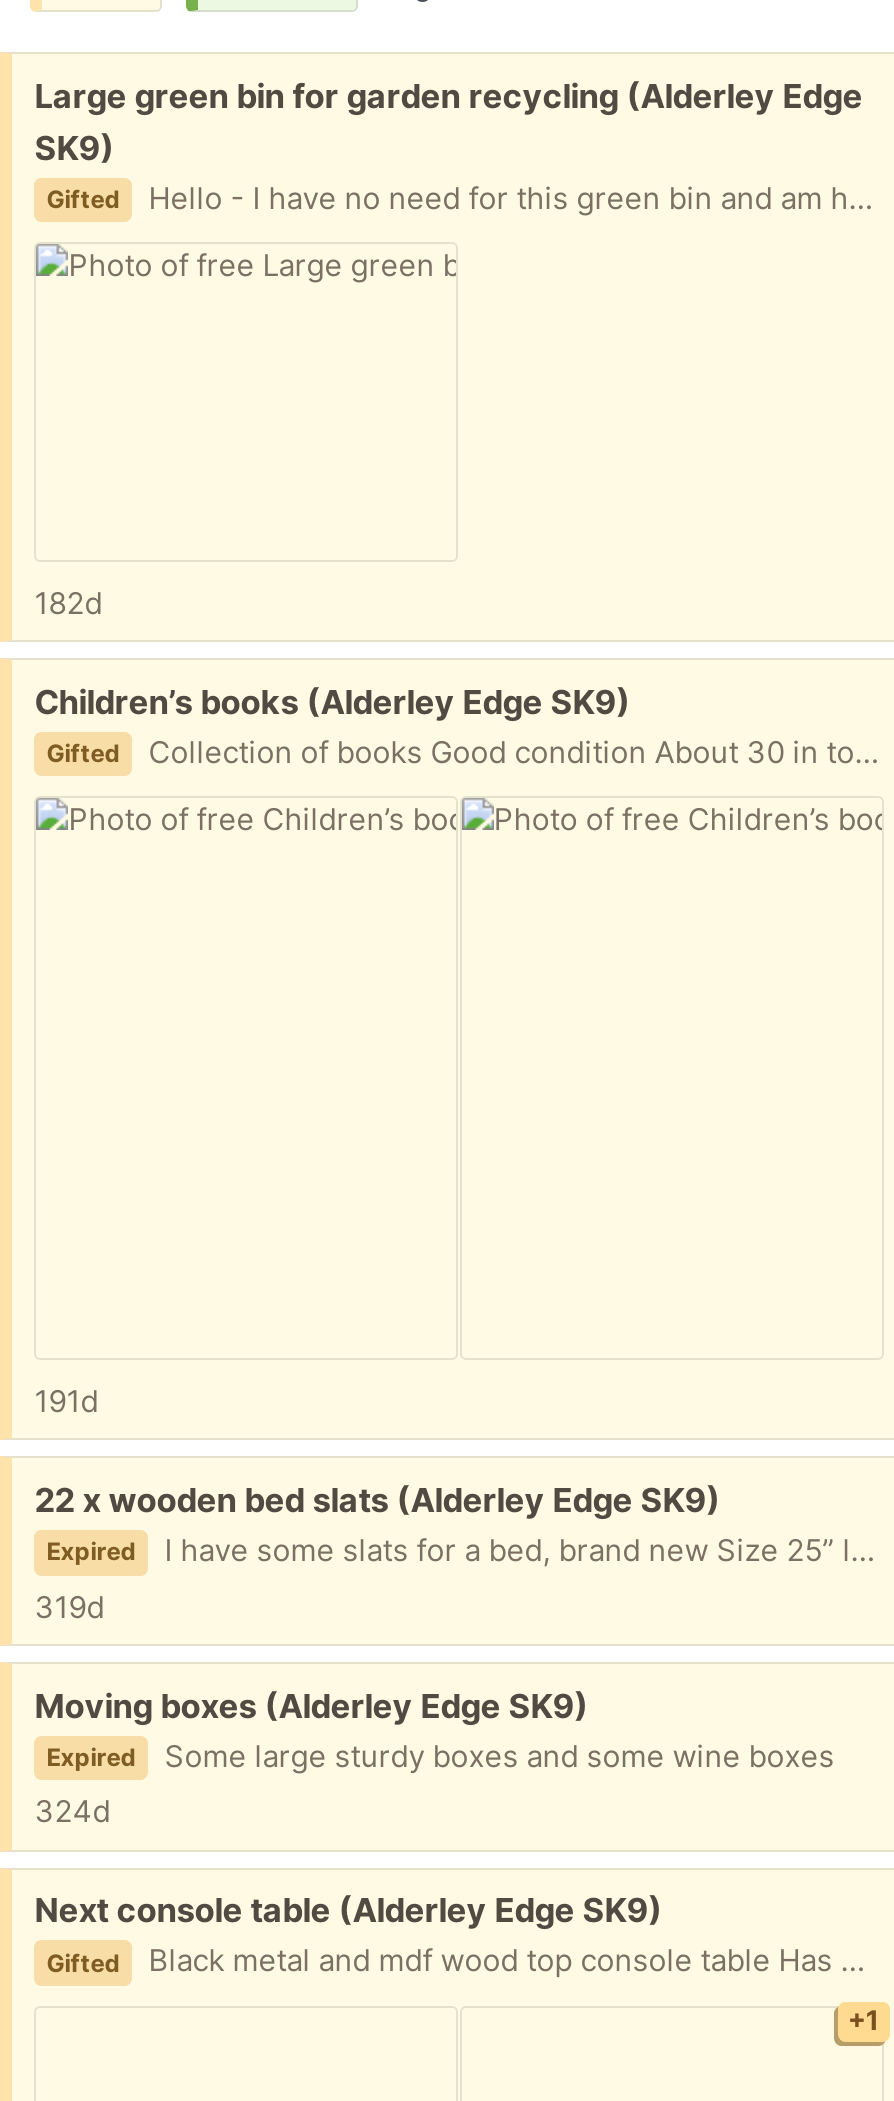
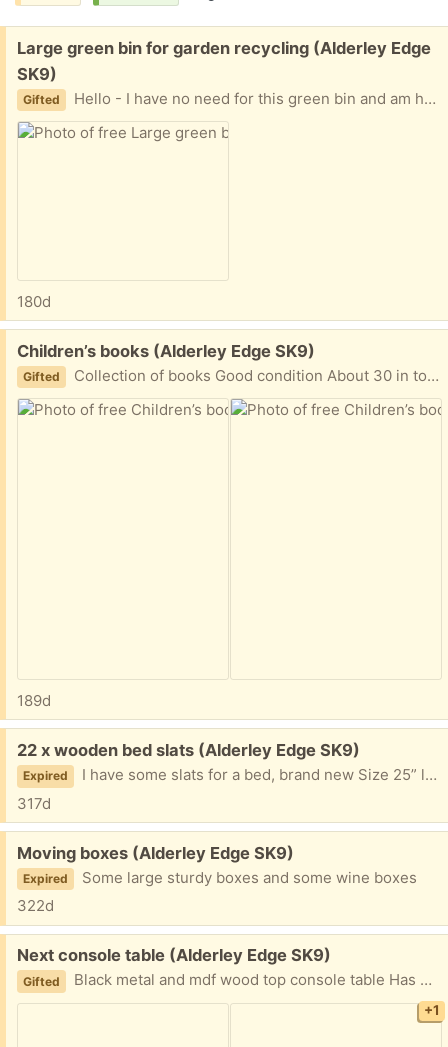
[34,583,102,621] 182d -> [17,291,51,310] 180d
[34,1381,98,1419] 191d -> [17,691,51,710] 189d
[34,1587,104,1625] 319d -> [17,793,51,812] 317d
[34,1793,110,1831] 324d -> [17,896,54,915] 322d

